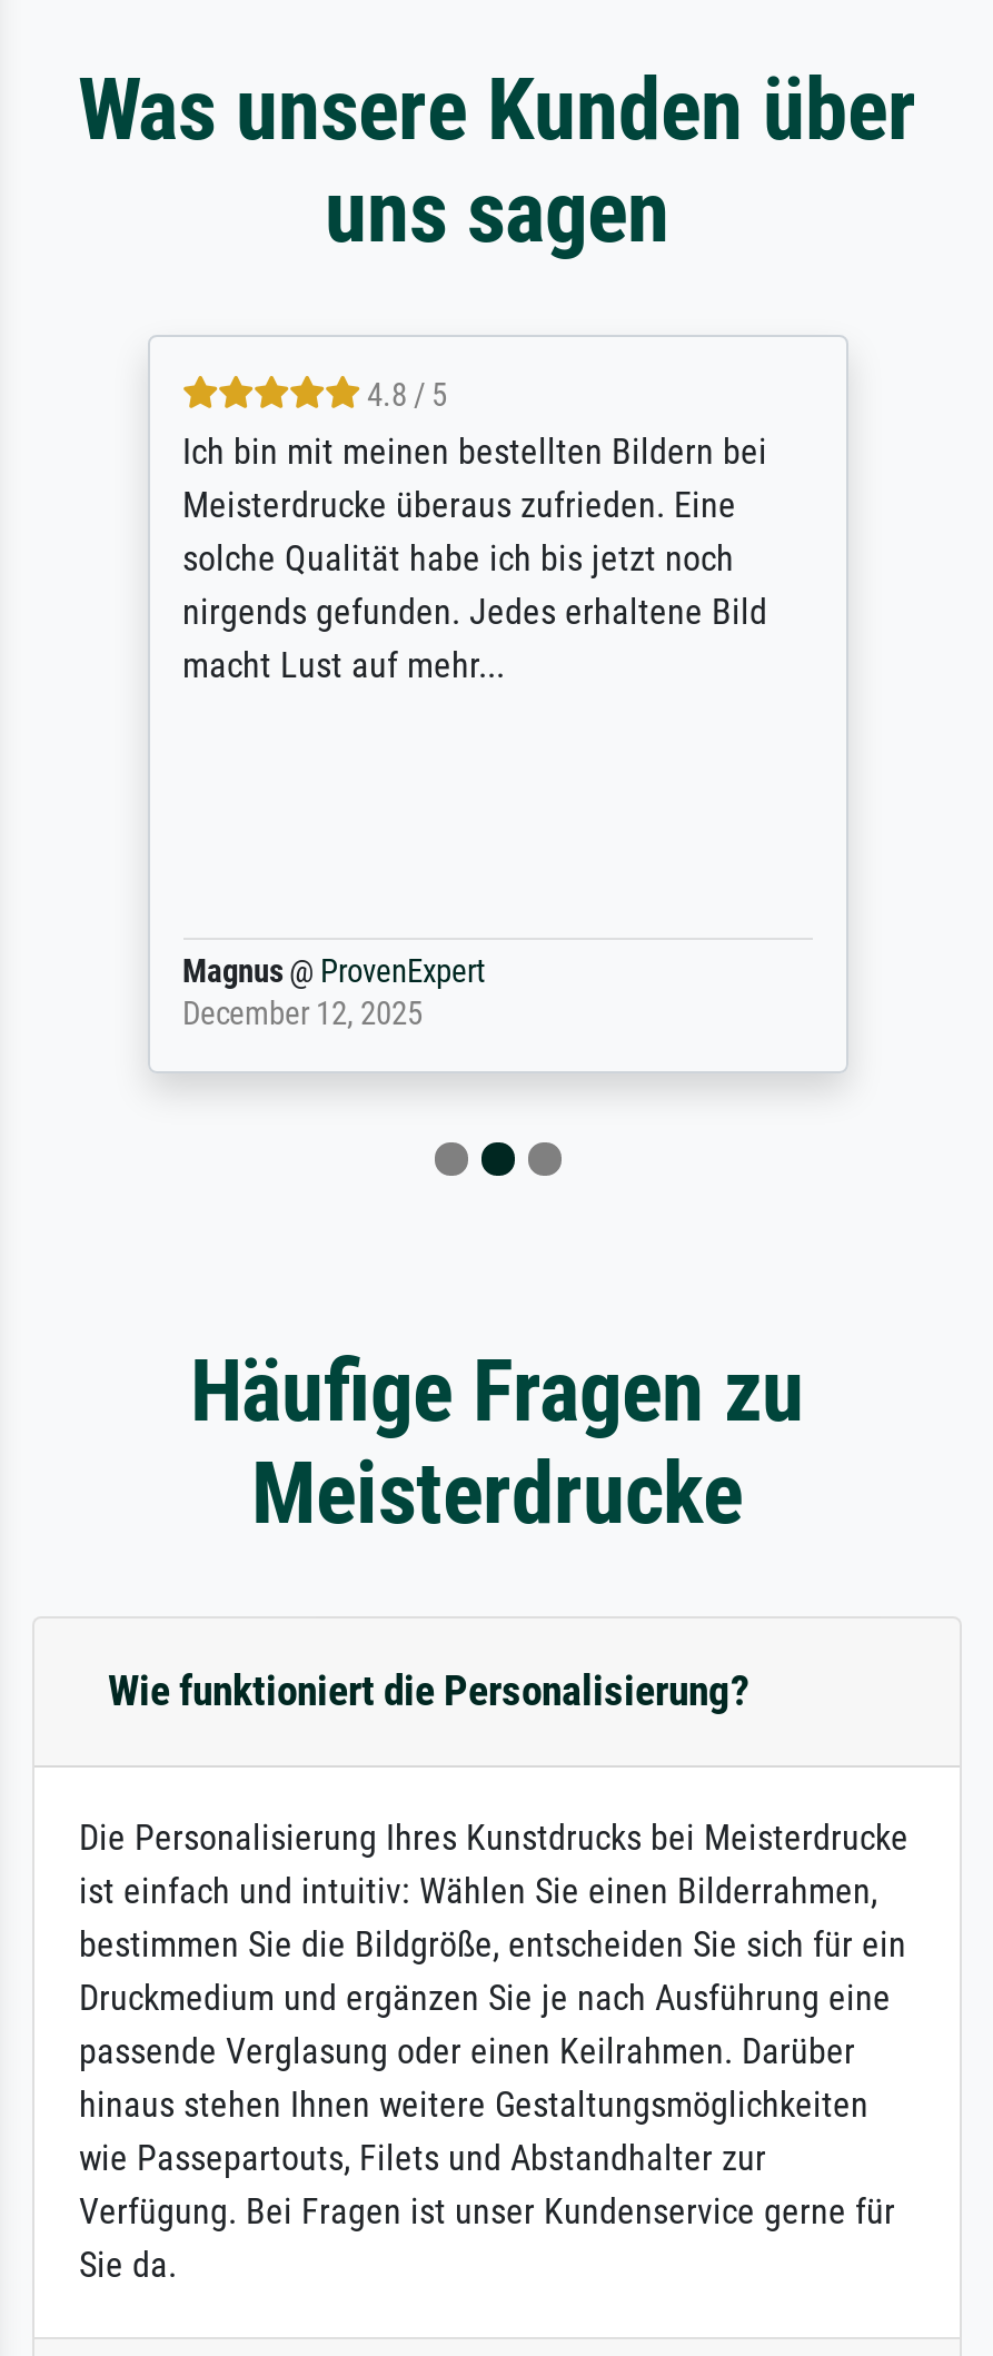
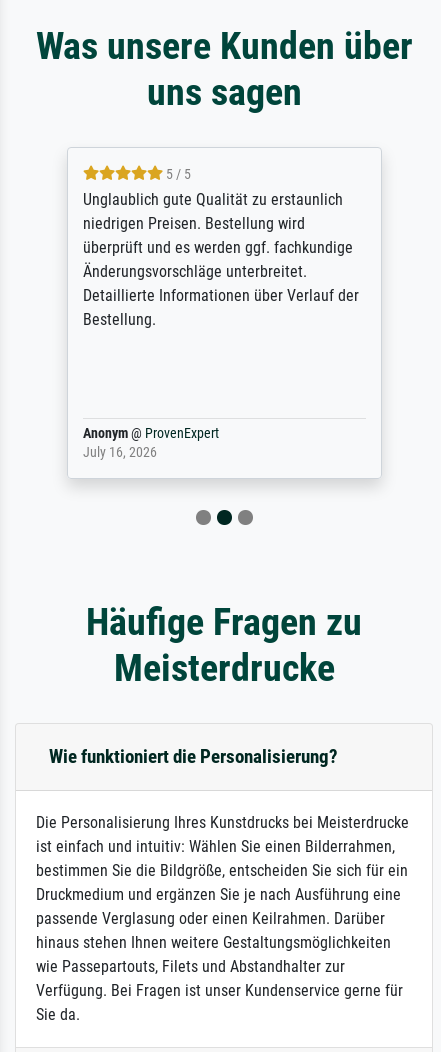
[182,378,767,687] 4.8 / 5 | Ich bin mit meinen bestellten Bildern bei | Meisterdrucke überaus zufrieden. Eine | solche Qualität habe ich bis jetzt noch | nirgends gefunden. Jedes erhaltene Bild | macht Lust auf mehr... -> [82,166,358,329] 5 / 5 | Unglaublich gute Qualität zu erstaunlich | niedrigen Preisen. Bestellung wird | überprüft und es werden ggf. fachkundige | Änderungsvorschläge unterbreitet. | Detaillierte Informationen über Verlauf der | Bestellung.
[182,954,485,1034] Magnus @ ProvenExpert | December 12, 2025 -> [82,425,218,461] Anonym @ ProvenExpert | July 16, 2026

